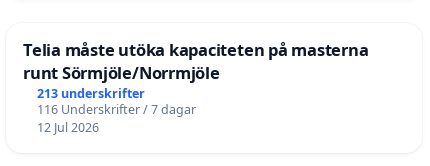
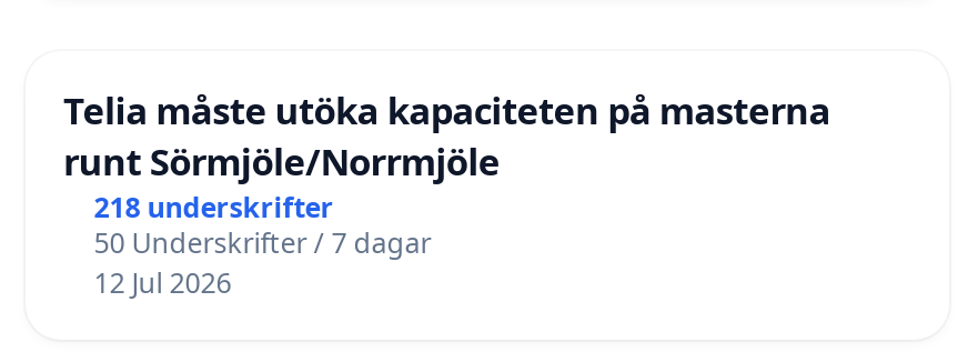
[37,85,145,102] 213 underskrifter -> [94,188,334,226] 218 underskrifter
[37,101,196,118] 116 Underskrifter / 7 dagar -> [94,224,431,262] 50 Underskrifter / 7 dagar

